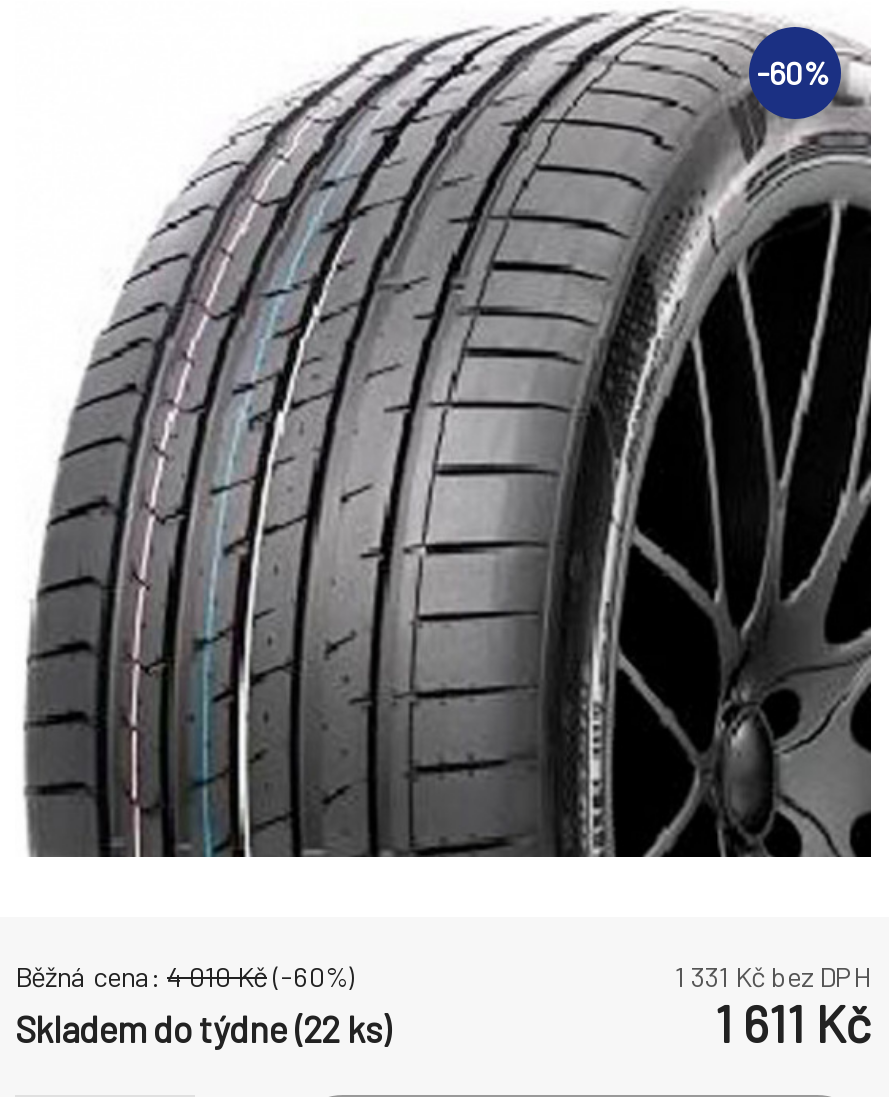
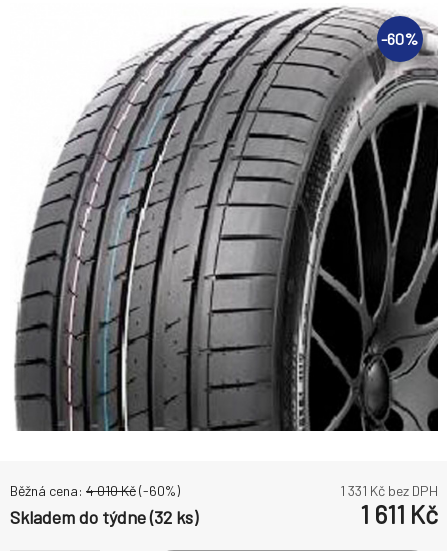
[15,1007,391,1051] Skladem do týdne (22 ks) -> [10,506,198,528] Skladem do týdne (32 ks)

